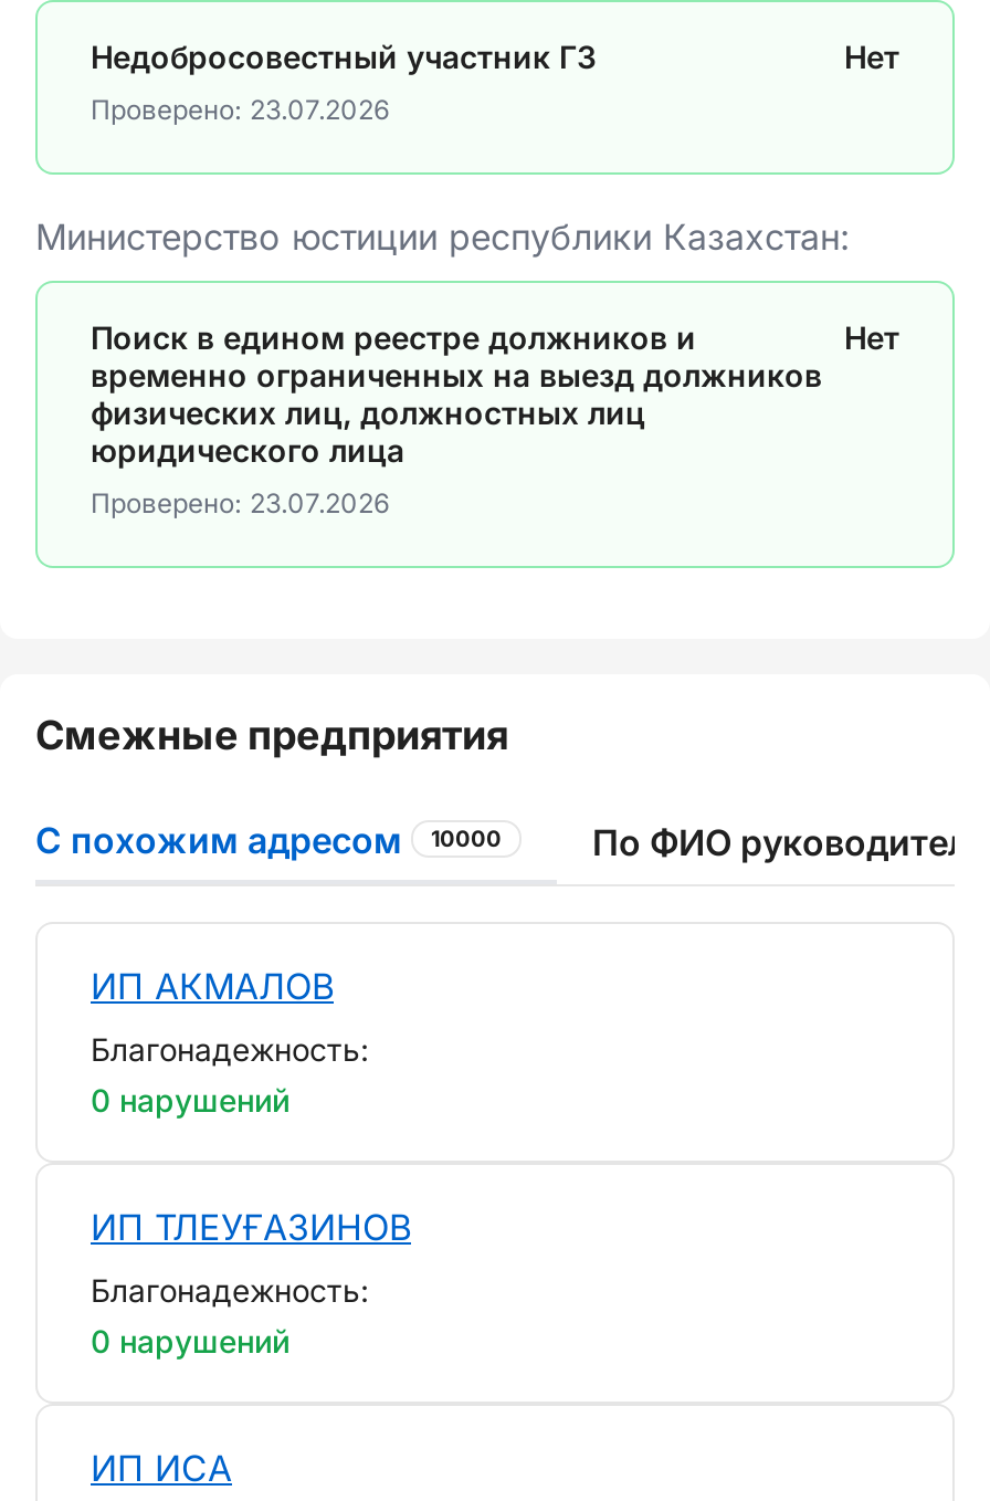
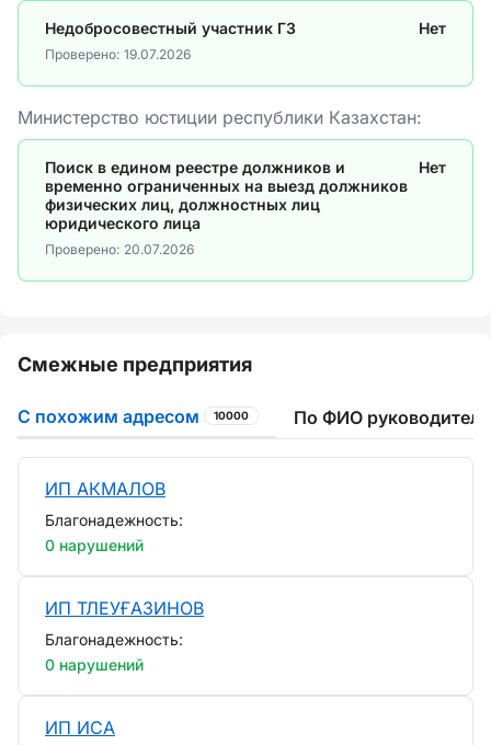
[91,93,389,126] Проверено: 23.07.2026 -> [45,46,191,62] Проверено: 19.07.2026
[91,486,389,519] Проверено: 23.07.2026 -> [45,241,194,257] Проверено: 20.07.2026

